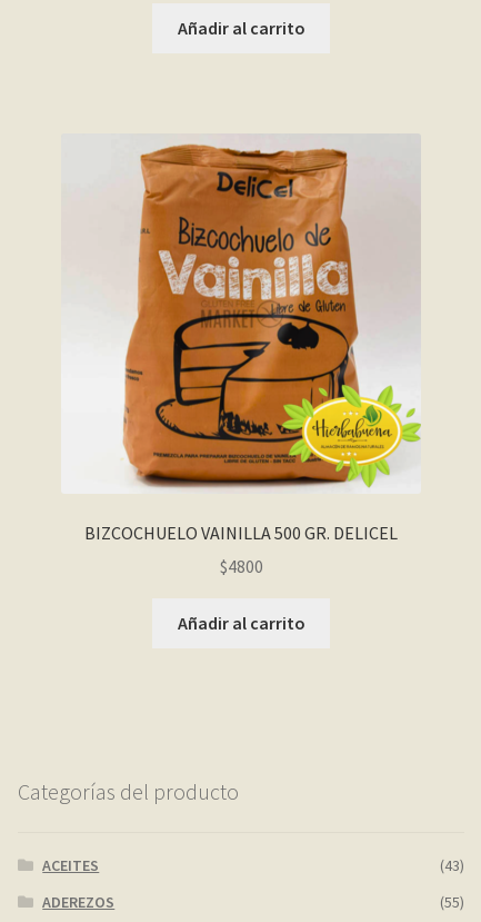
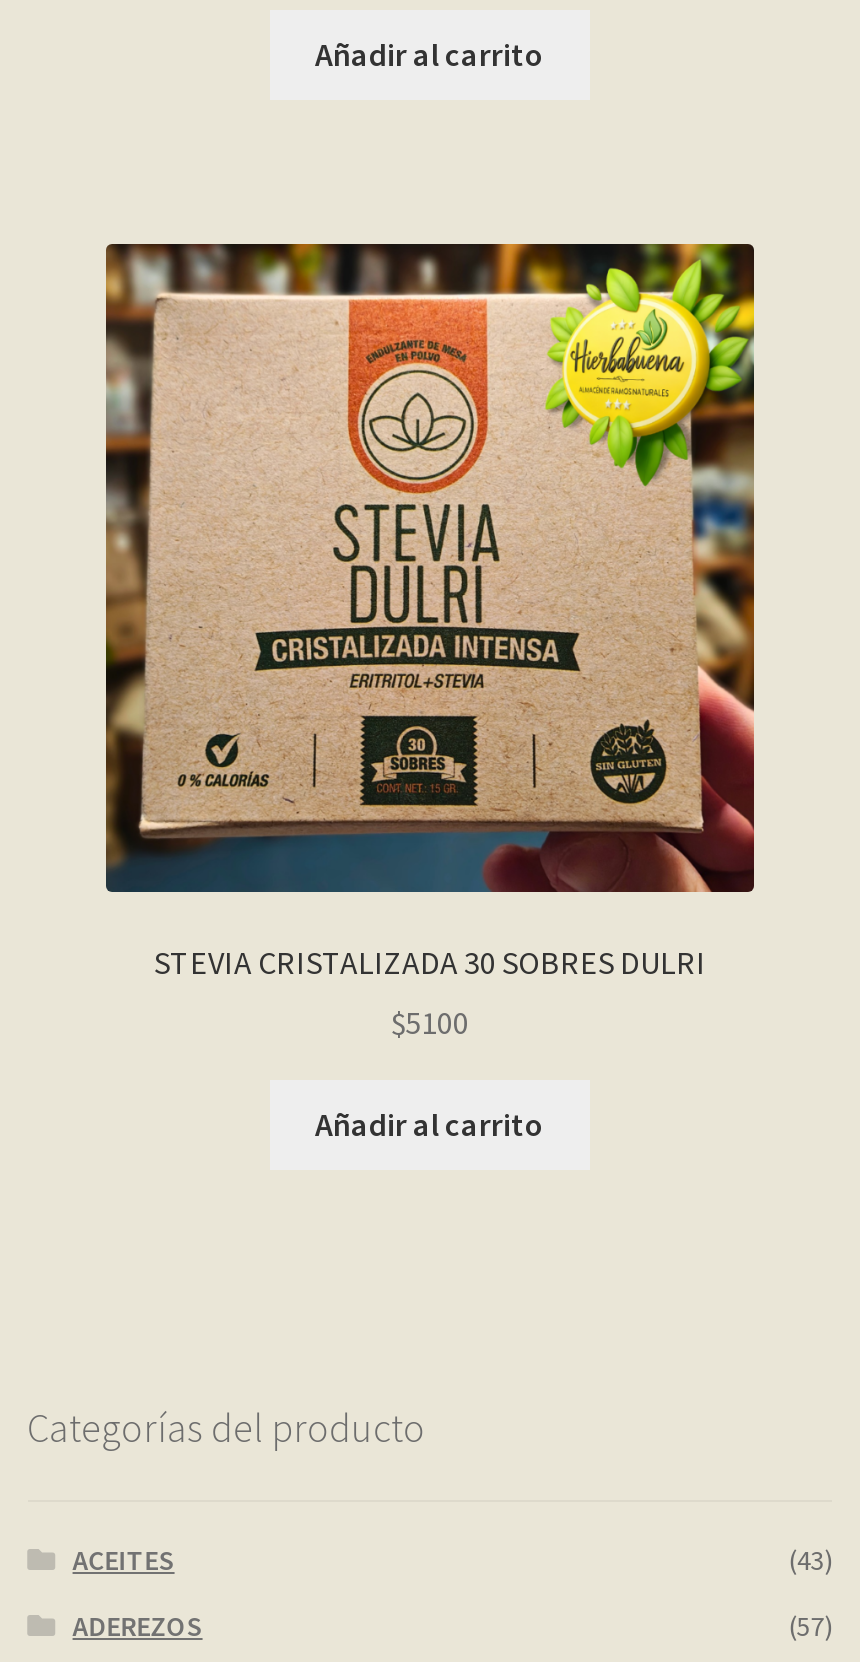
[61,133,421,543] [image] | BIZCOCHUELO VAINILLA 500 GR. DELICEL -> [104,242,756,981] [image] | STEVIA CRISTALIZADA 30 SOBRES DULRI
[219,555,263,577] $4800 -> [391,1002,469,1042] $5100
[440,892,465,912] (55) -> [789,1608,833,1644] (57)

